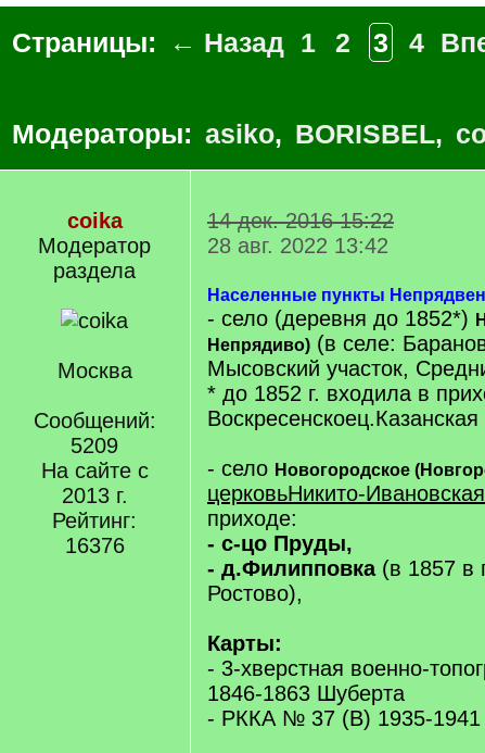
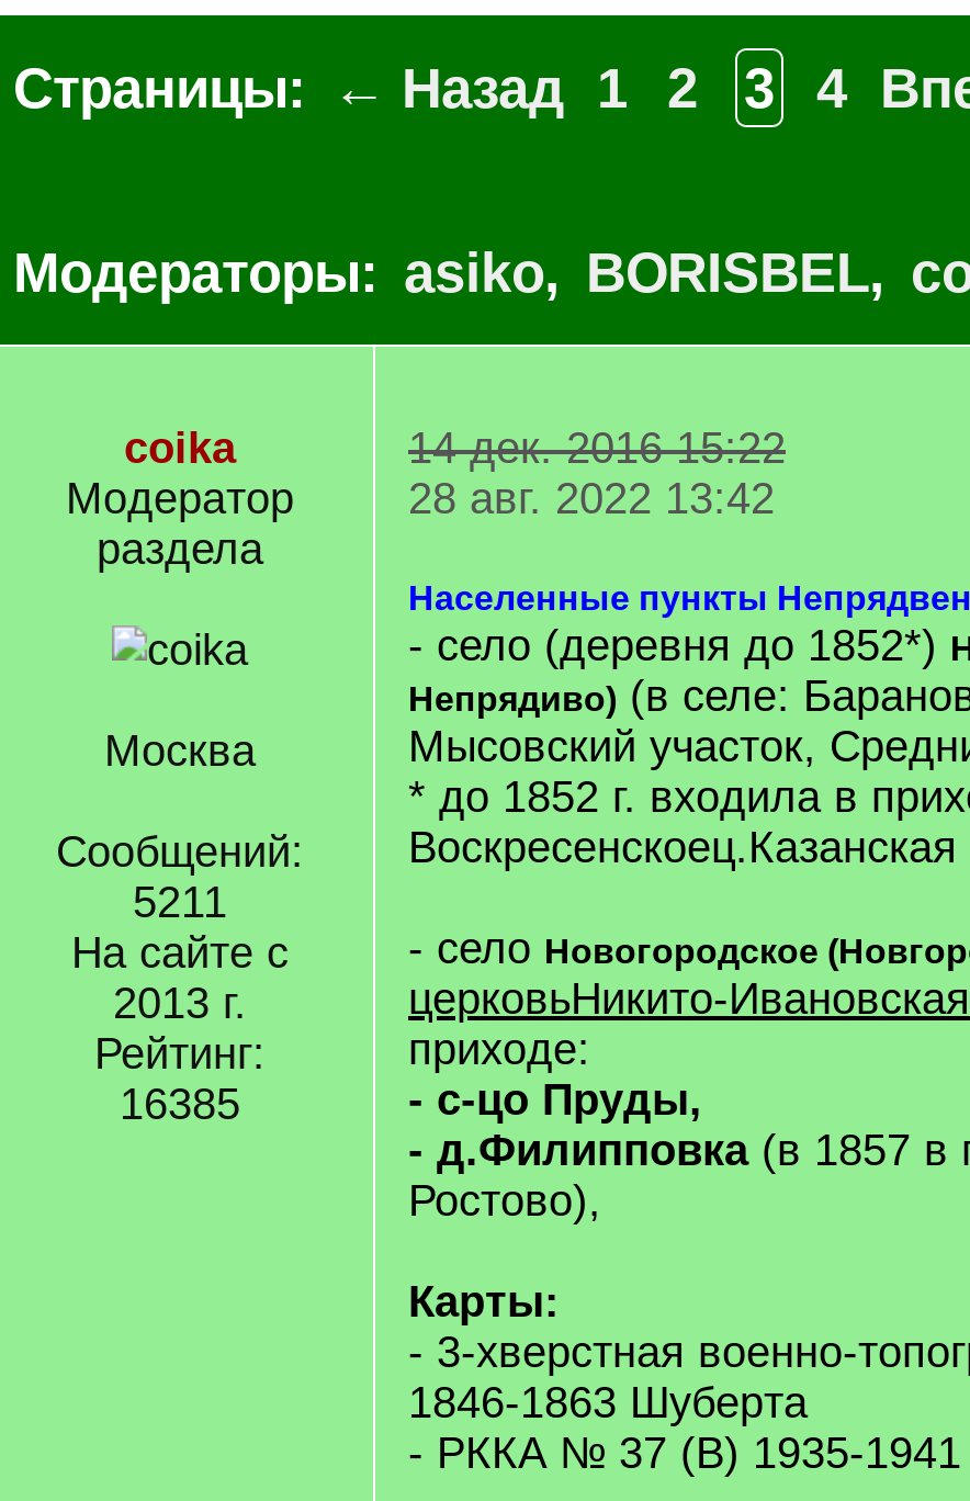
[71,434,118,457] 5209 -> [133,878,227,926] 5211
[65,534,124,557] 16376 -> [120,1080,240,1128] 16385

